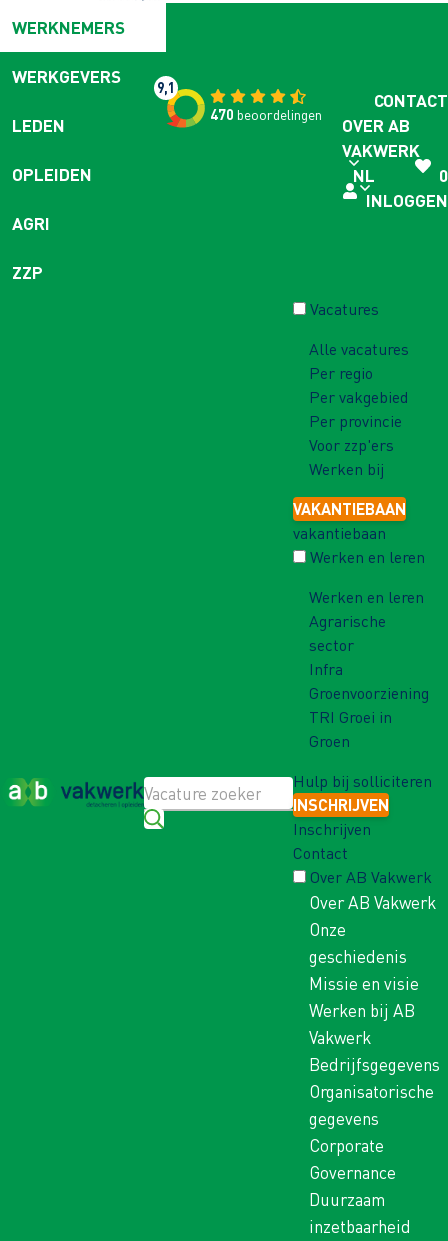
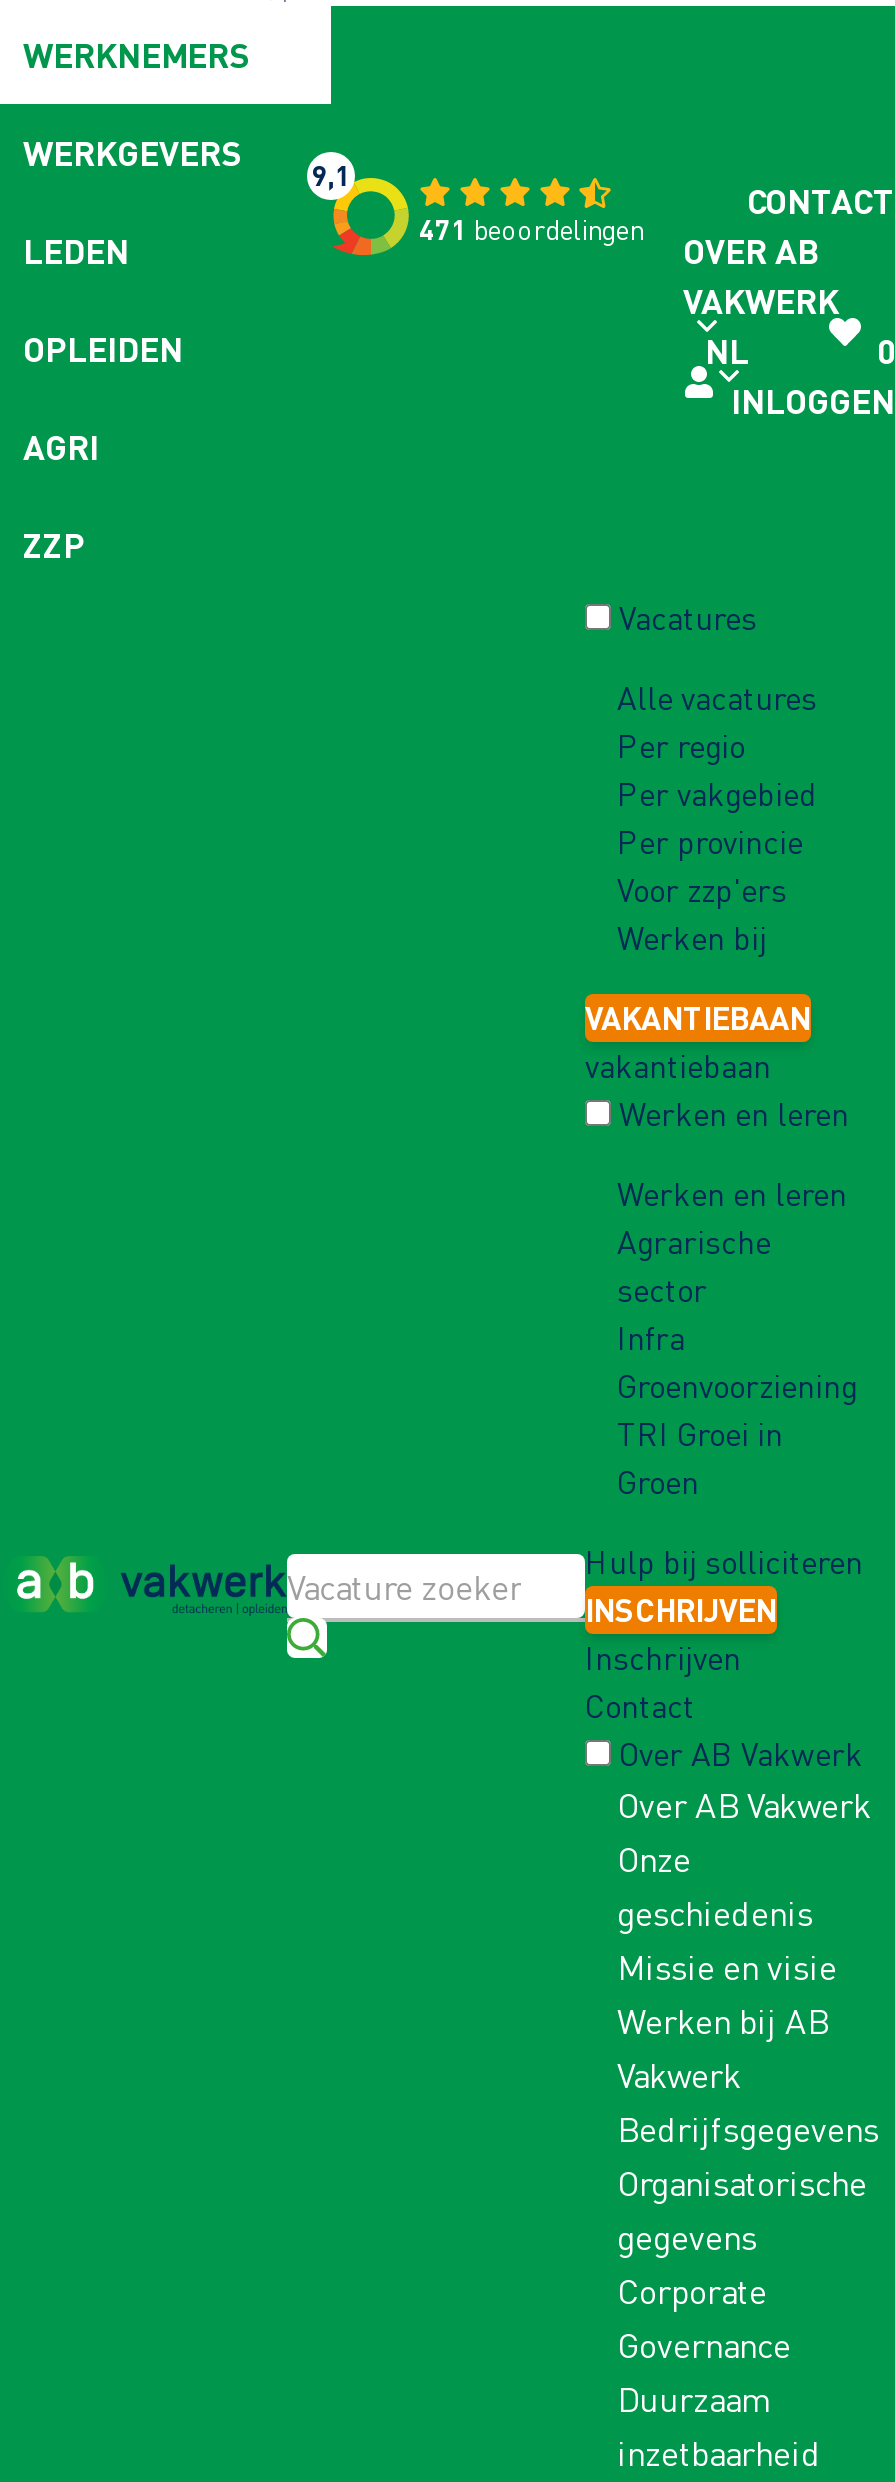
[210,105,322,123] 470 beoordelingen -> [419,209,643,245] 471 beoordelingen

